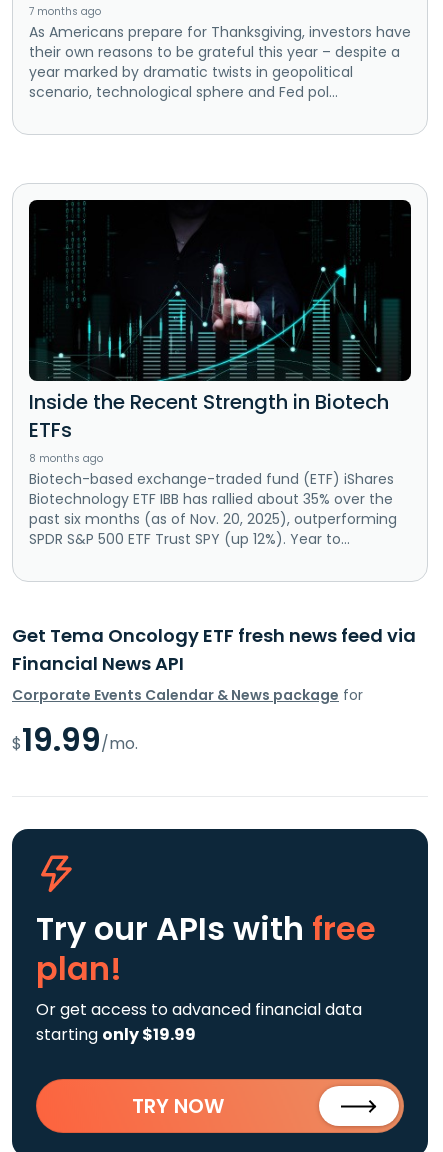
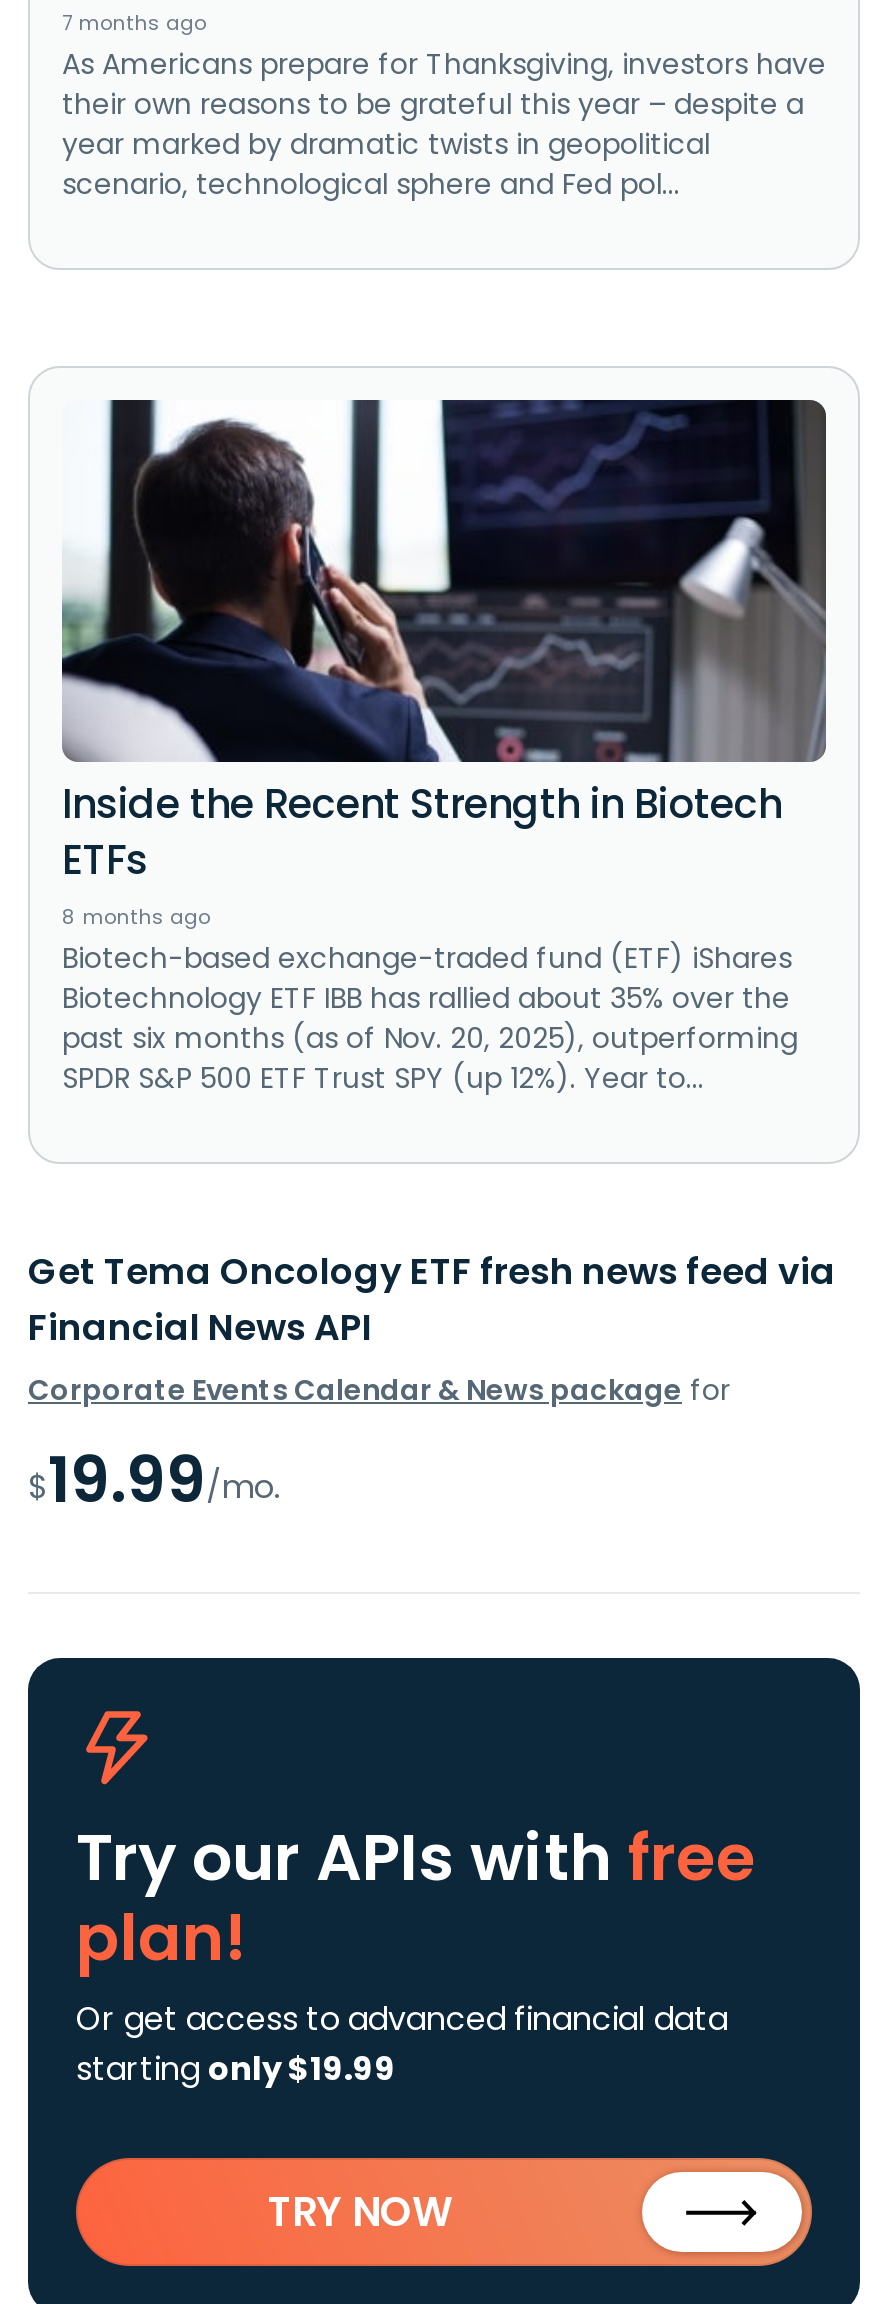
[28,199,412,382] [image] -> [60,398,828,764] [image]

